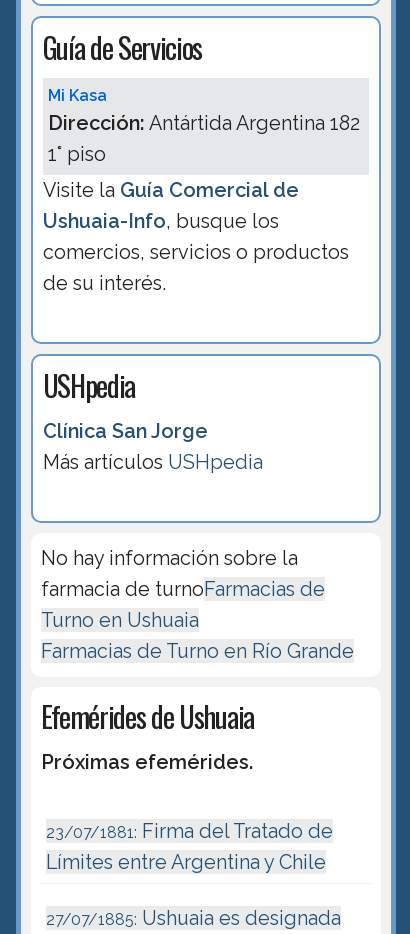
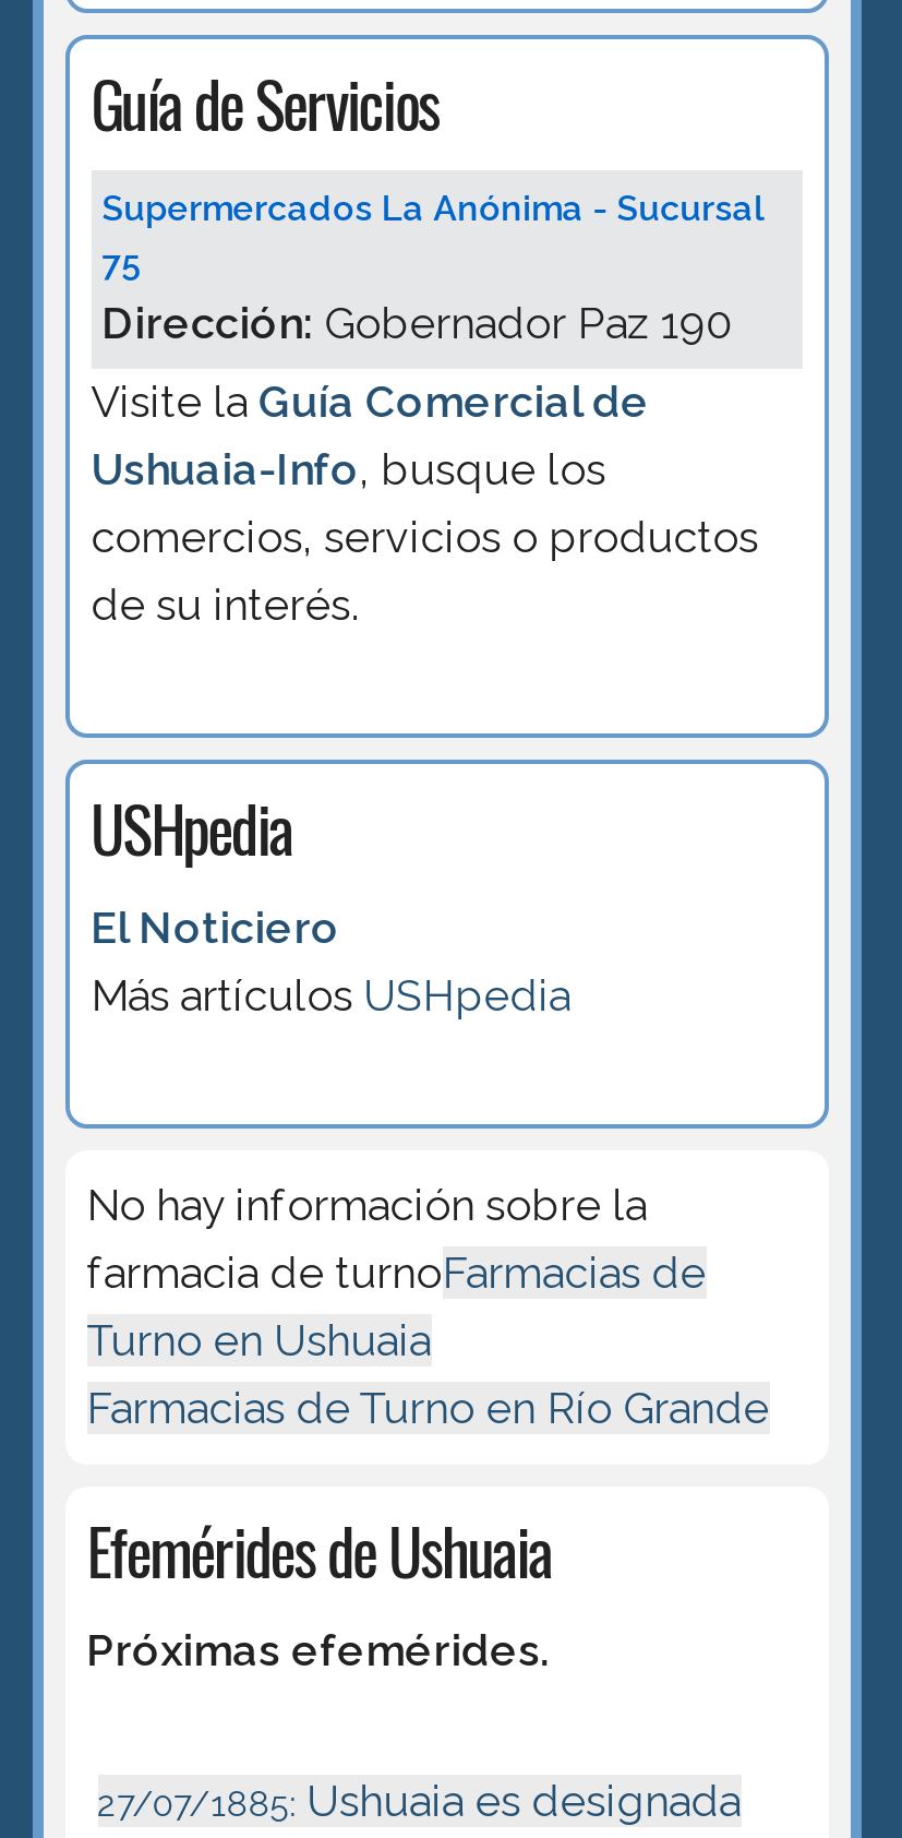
[48,86,360,166] Mi Kasa | Dirección: Antártida Argentina 182 | 1° piso -> [102,188,765,349] Supermercados La Anónima - Sucursal | 75 | Dirección: Gobernador Paz 190
[43,419,208,443] Clínica San Jorge -> [91,902,339,954] El Noticiero
[46,819,333,874] 23/07/1881: Firma del Tratado de | Límites entre Argentina y Chile -> none

